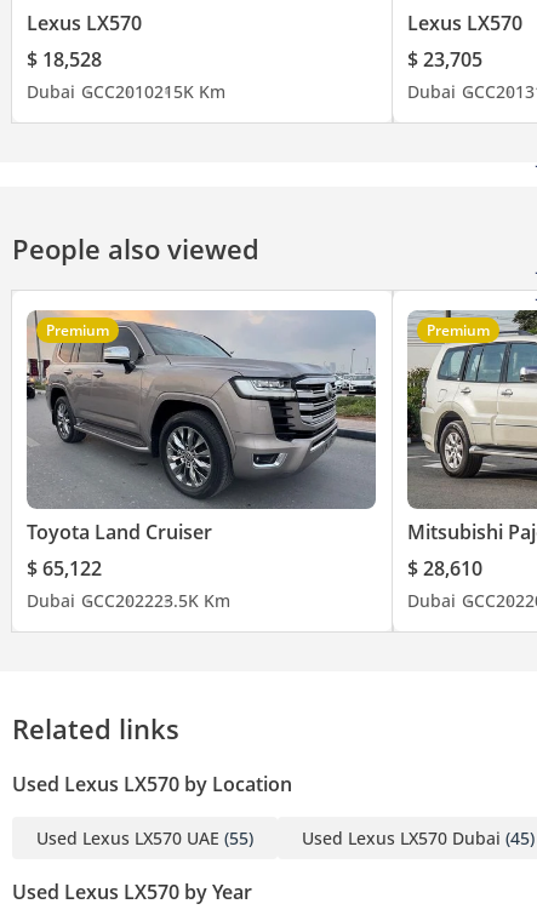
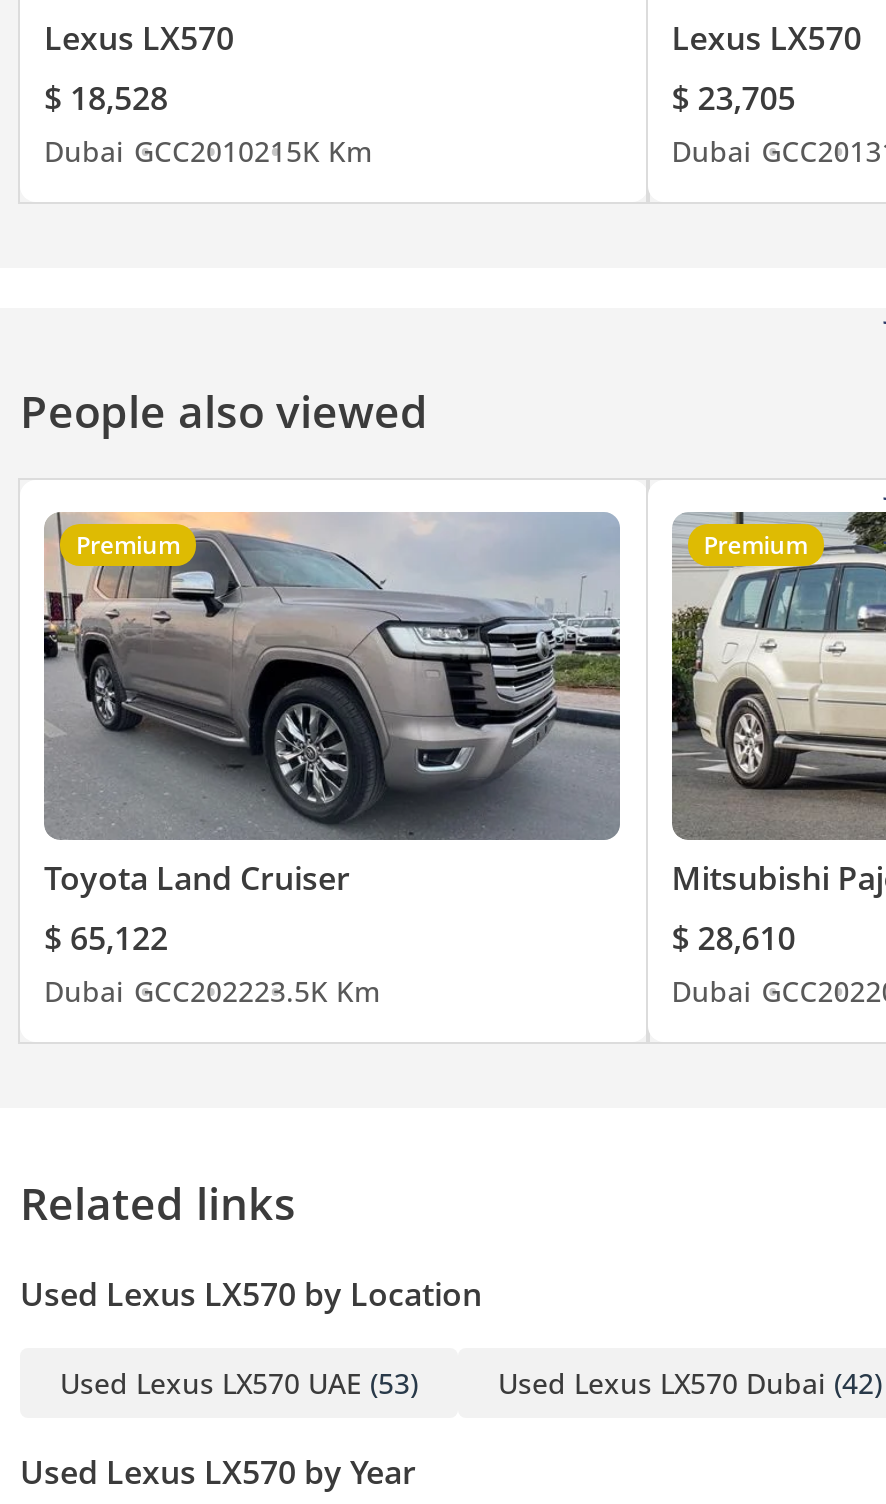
[36,827,253,850] Used Lexus LX570 UAE (55) -> [60,1364,418,1402] Used Lexus LX570 UAE (53)
[302,827,535,850] Used Lexus LX570 Dubai (45) -> [498,1364,882,1402] Used Lexus LX570 Dubai (42)

